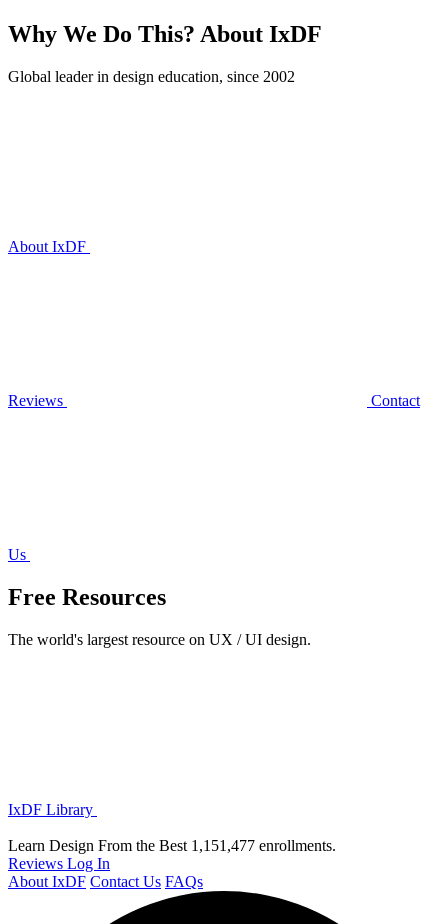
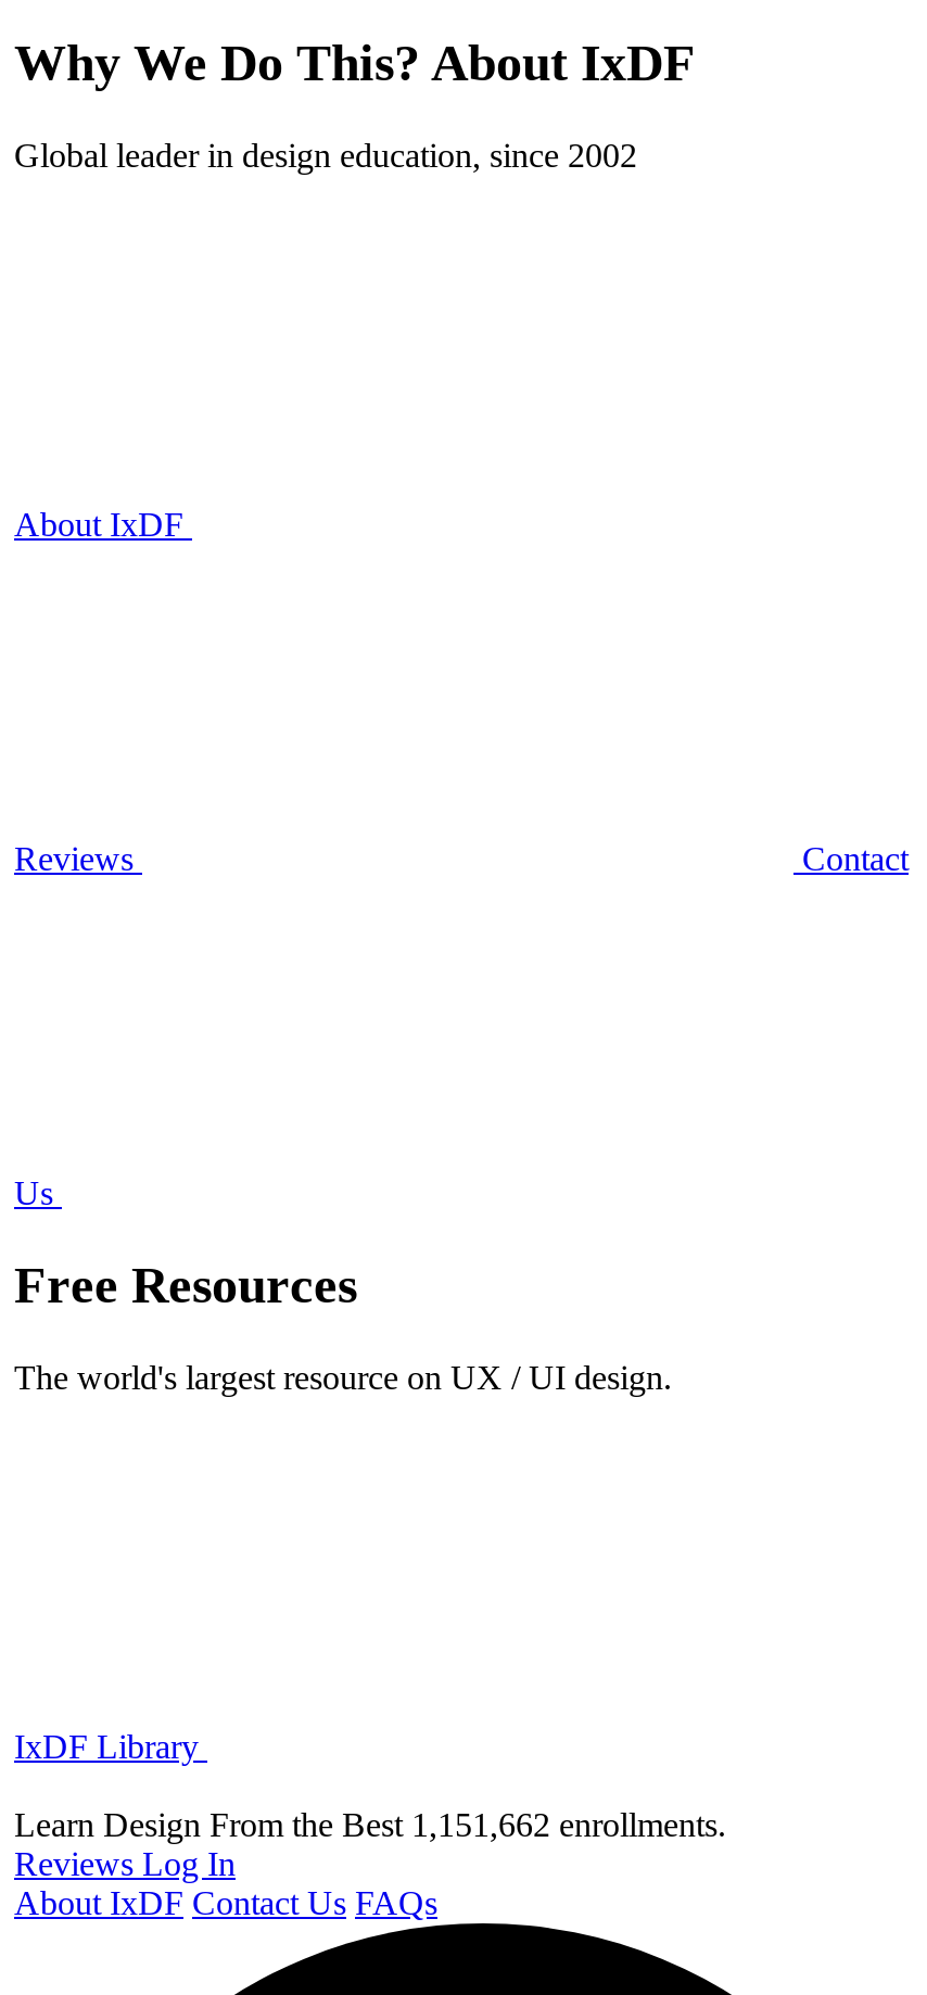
[8,837,336,854] Learn Design From the Best 1,151,477 enrollments. -> [14,1805,726,1842] Learn Design From the Best 1,151,662 enrollments.

